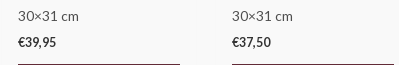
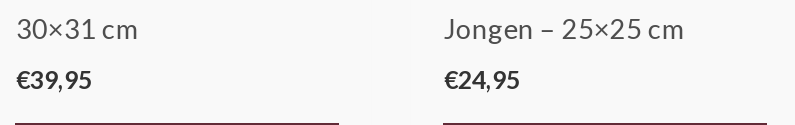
[232,7,293,24] 30×31 cm -> [444,10,684,44] Jongen – 25×25 cm
[232,35,270,50] €37,50 -> [444,65,520,95] €24,95

